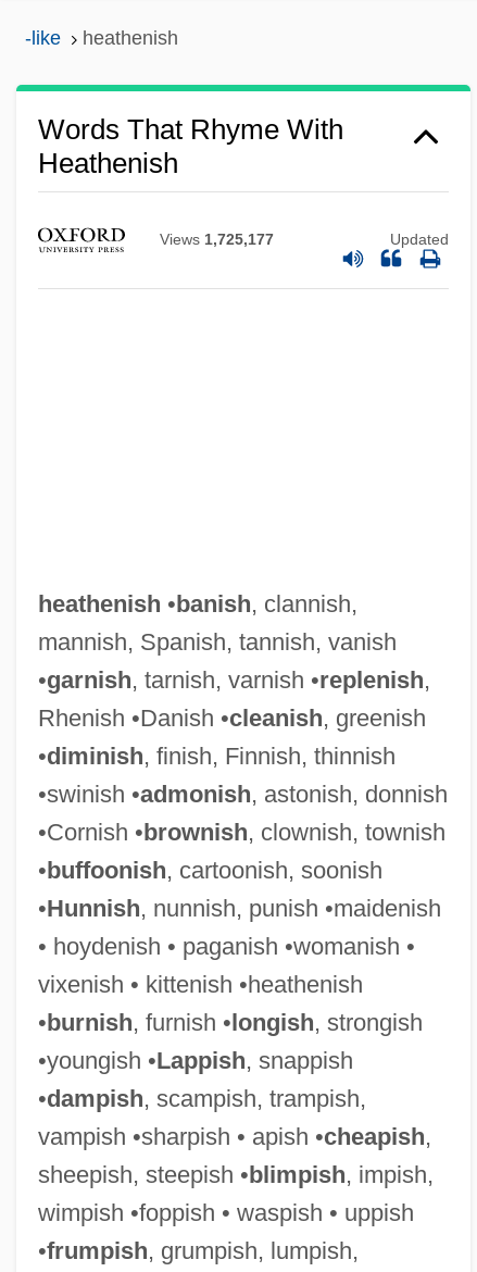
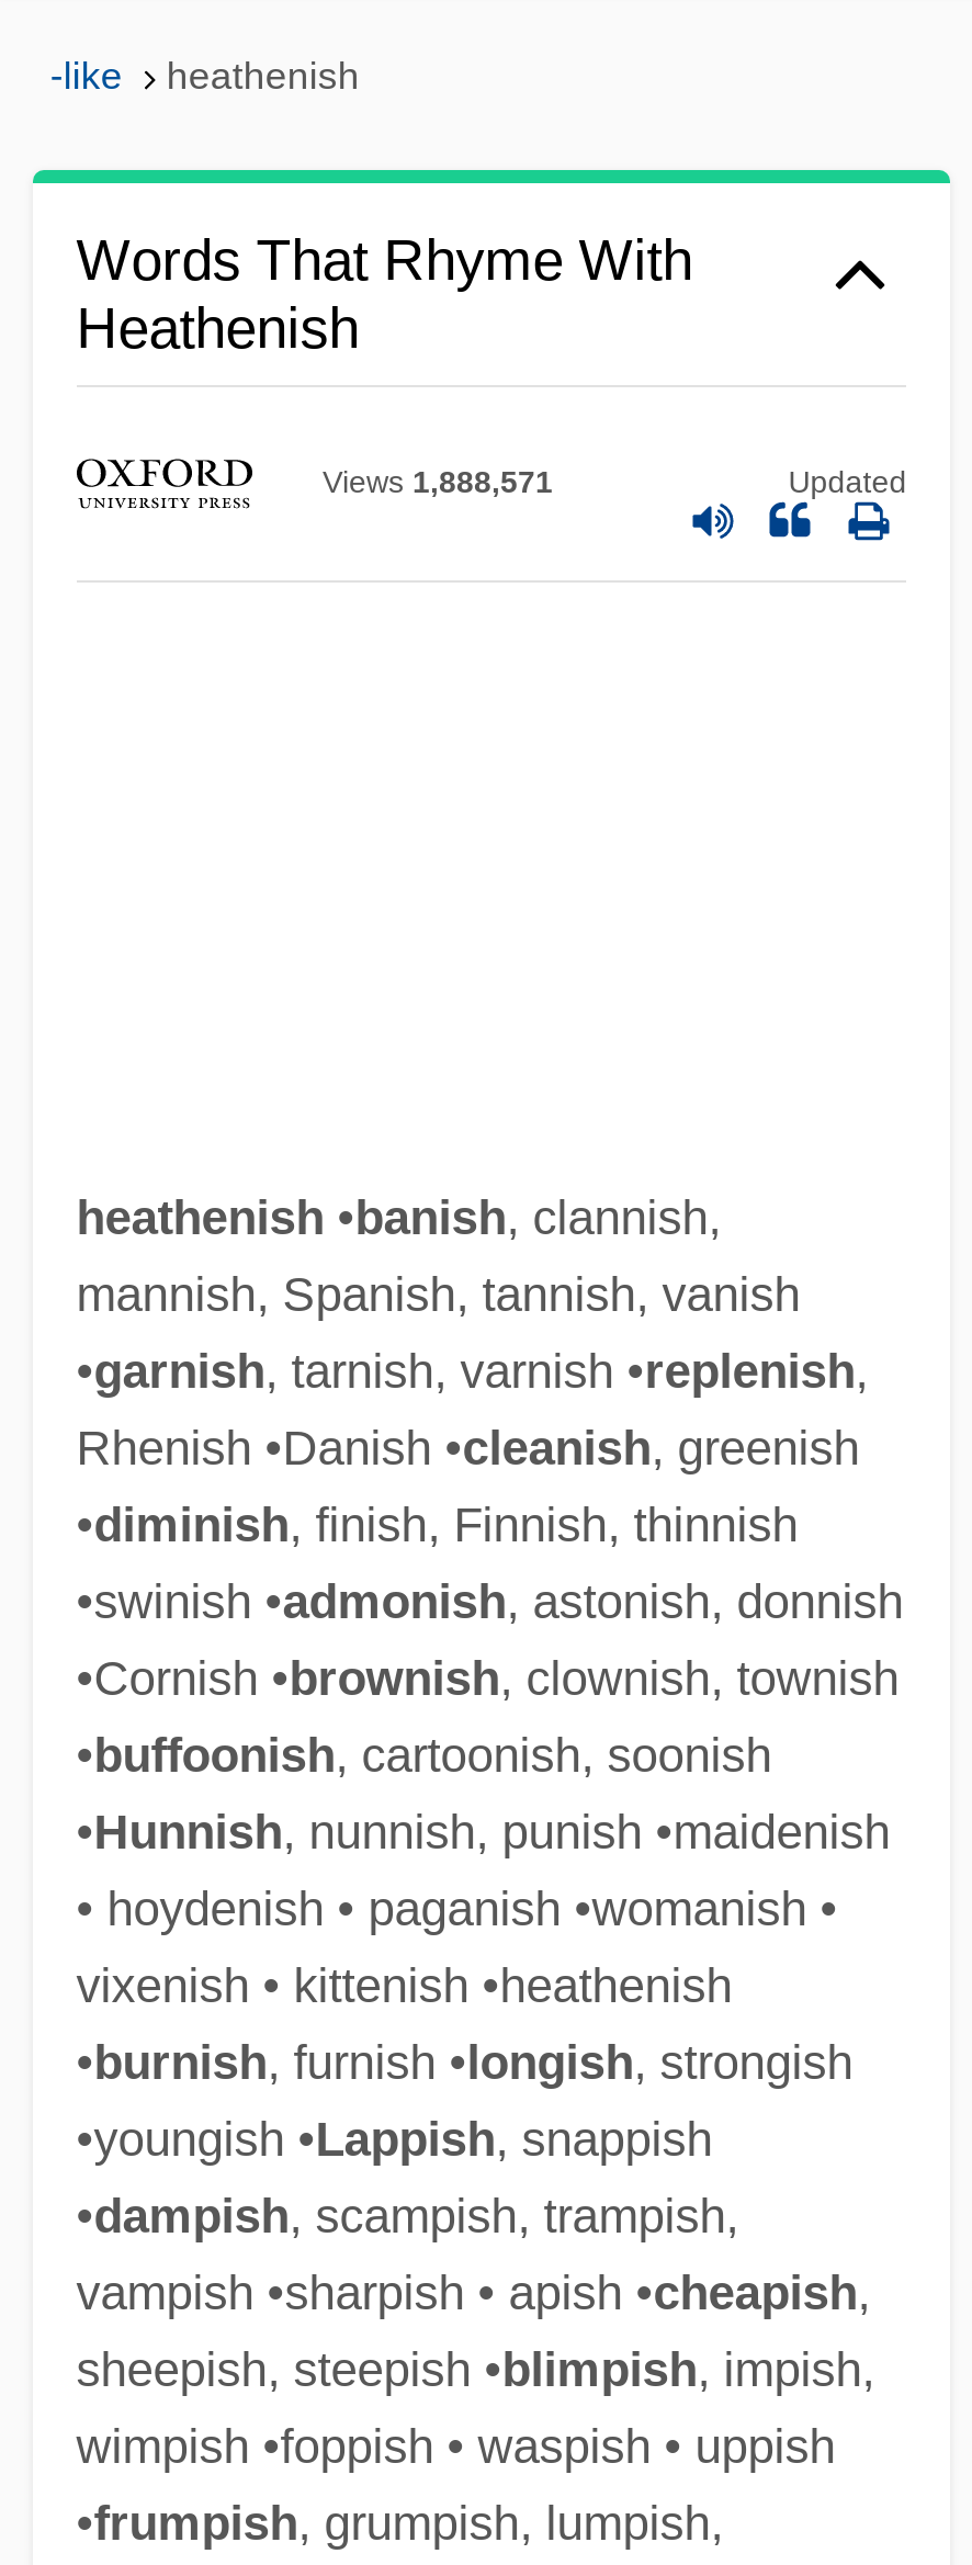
[160,231,274,248] Views 1,725,177 -> [323,465,553,500] Views 1,888,571

